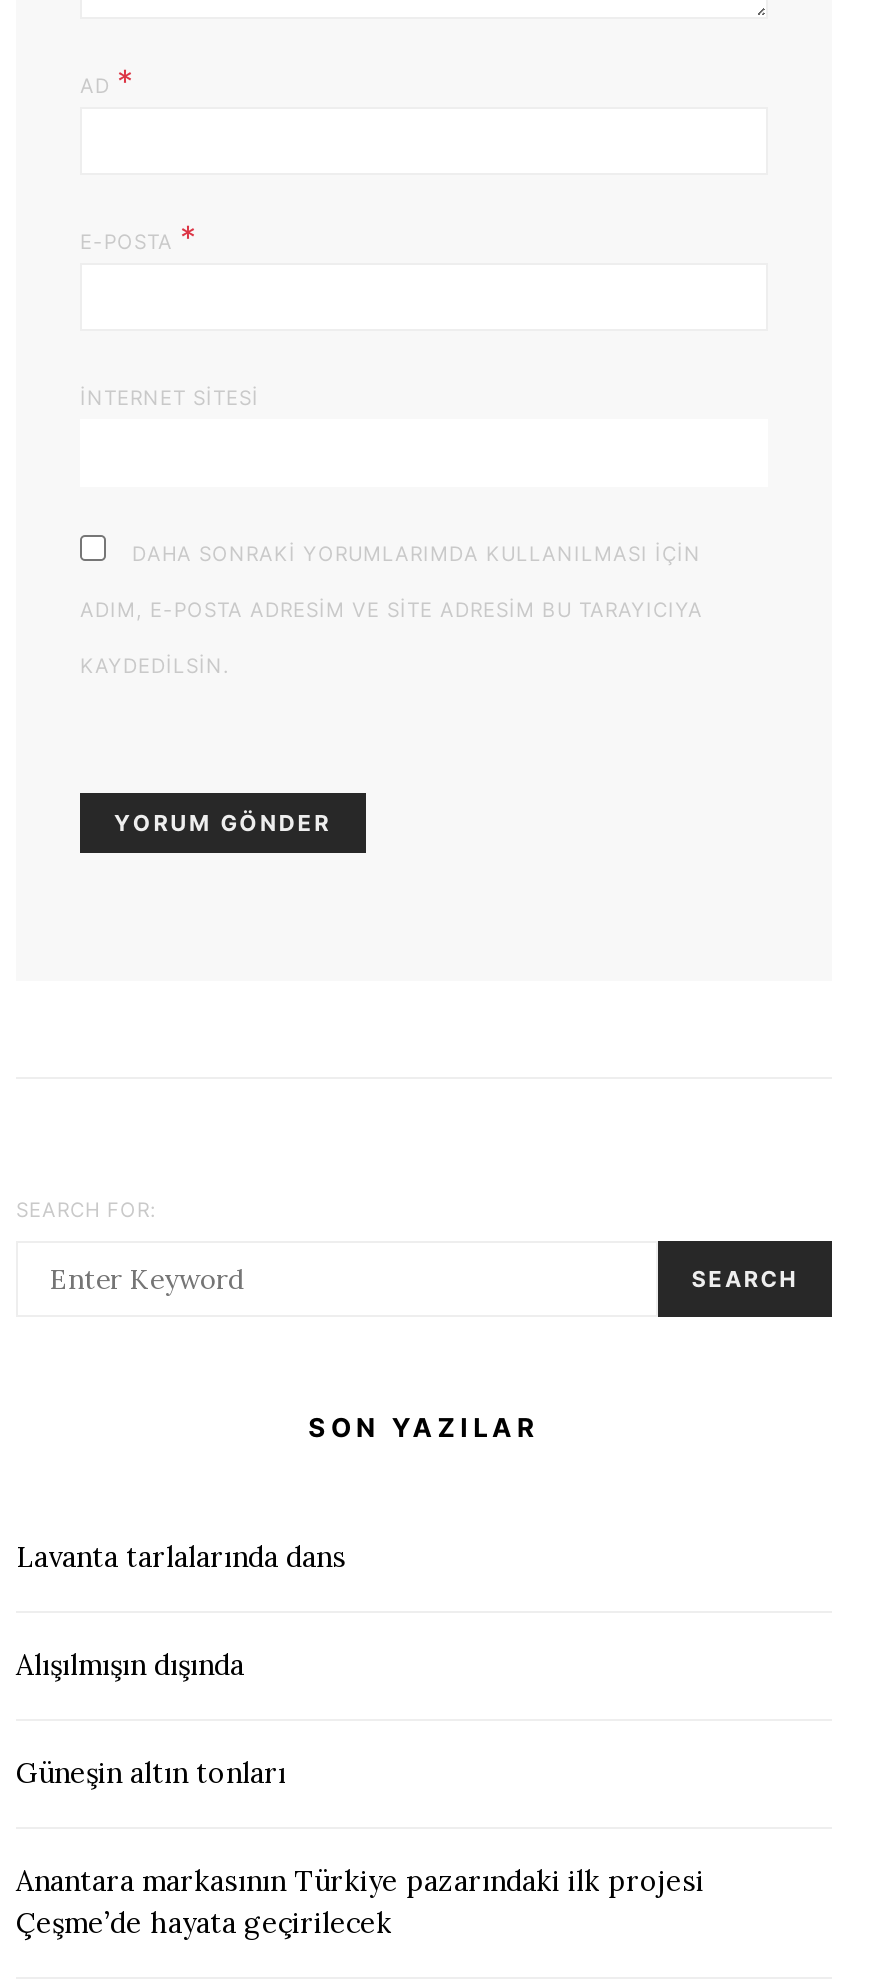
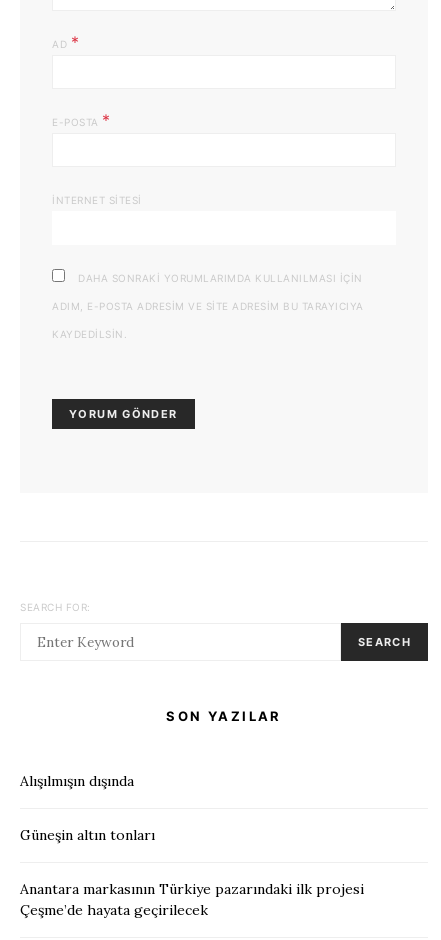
[16,1539,346,1575] Lavanta tarlalarında dans -> none

